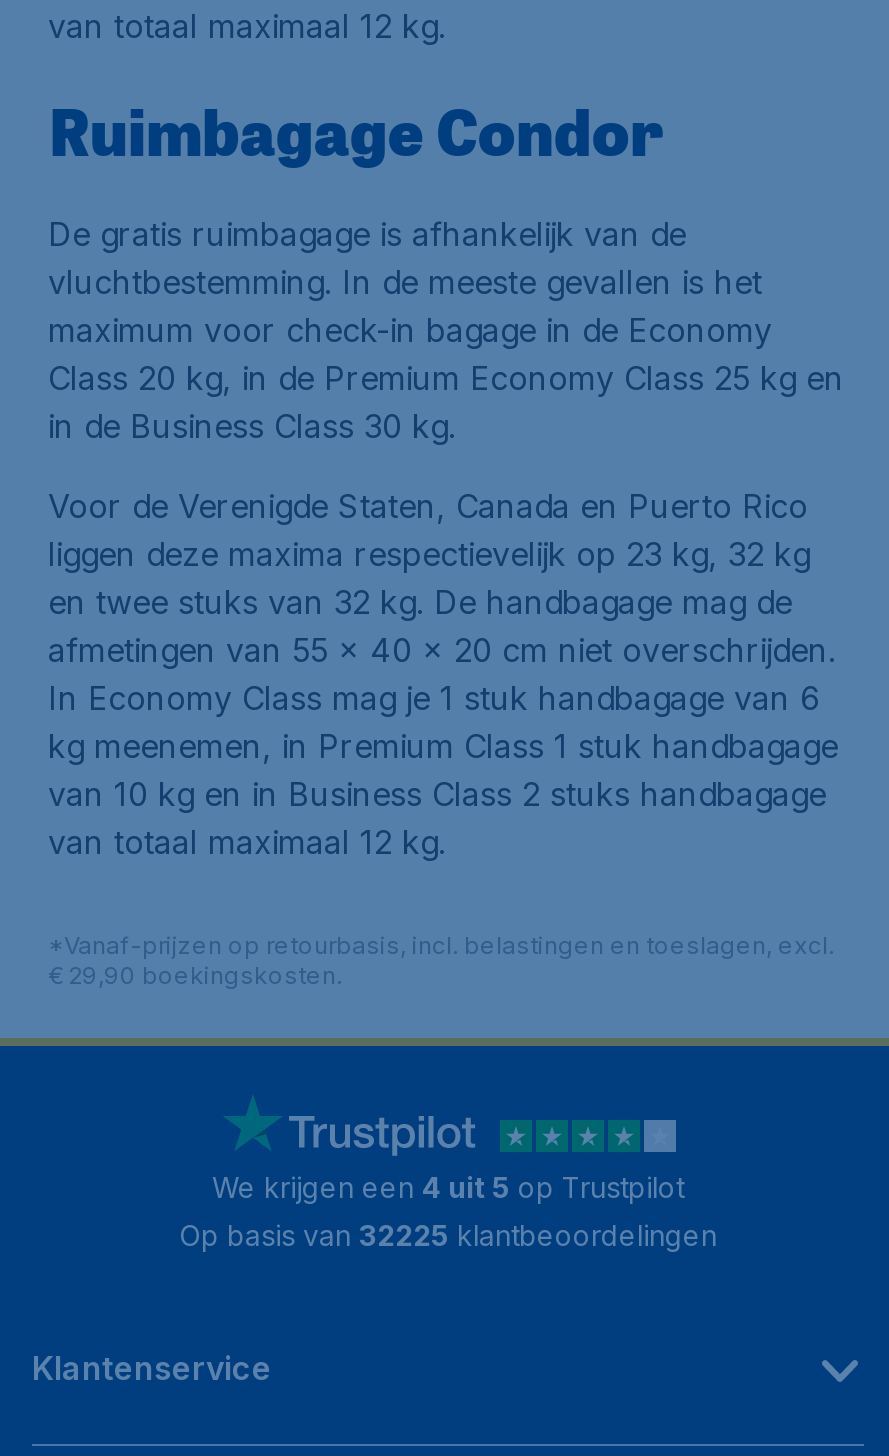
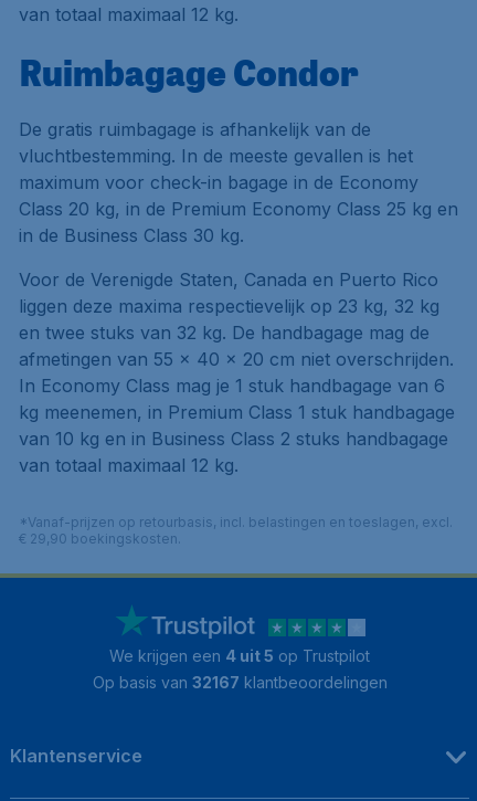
[179,1218,717,1252] Op basis van 32225 klantbeoordelingen -> [92,673,387,692] Op basis van 32167 klantbeoordelingen

